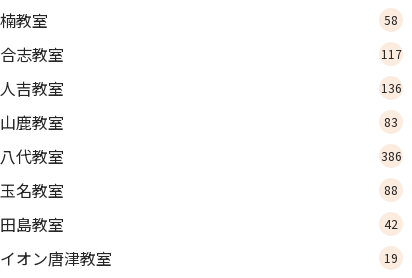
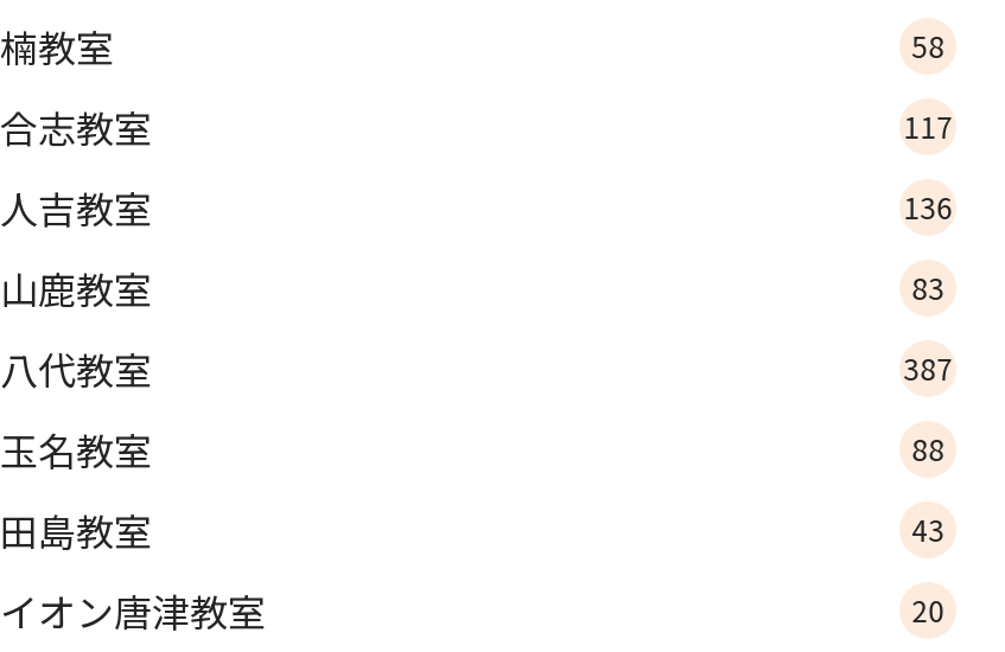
[381,147,402,164] 386 -> [903,347,953,388] 387
[384,215,398,232] 42 -> [912,509,945,549] 43
[384,249,398,266] 19 -> [912,589,945,629] 20

